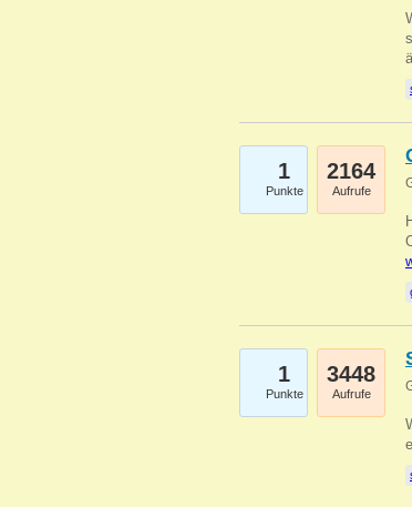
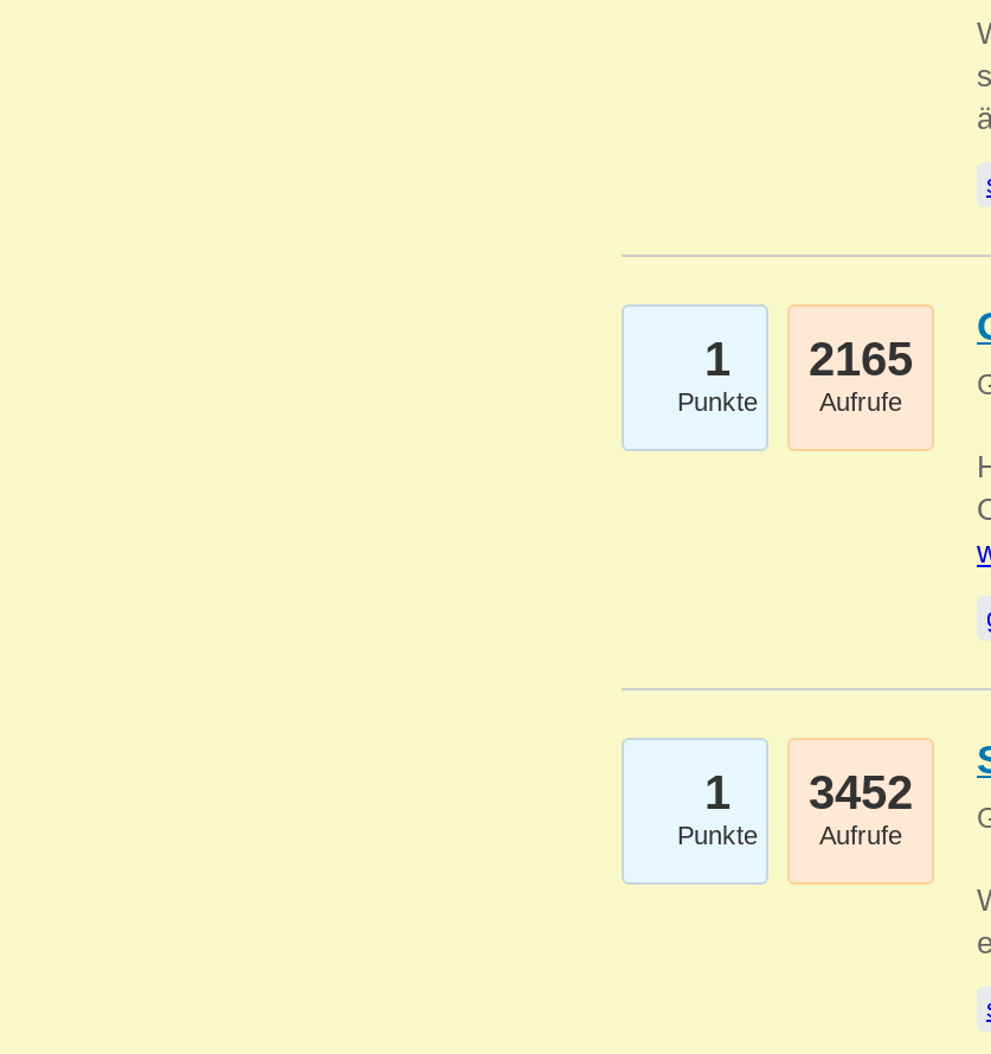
[327,159,375,183] 2164 -> [809,333,913,385] 2165
[327,362,375,386] 3448 -> [809,766,913,818] 3452

